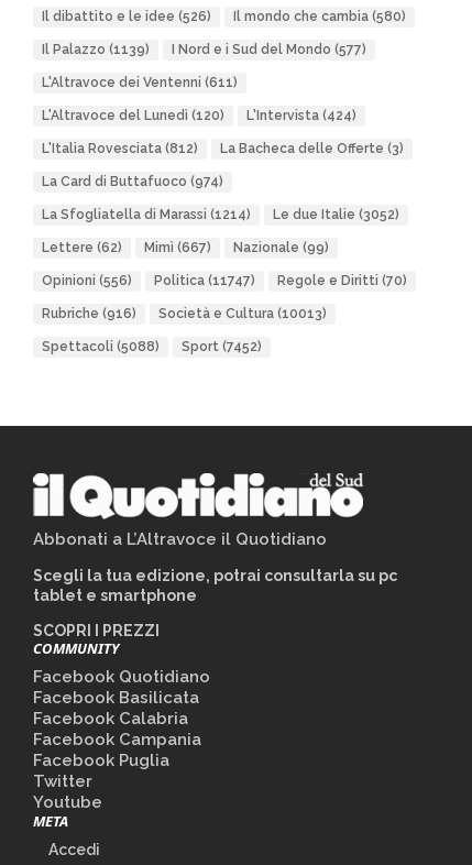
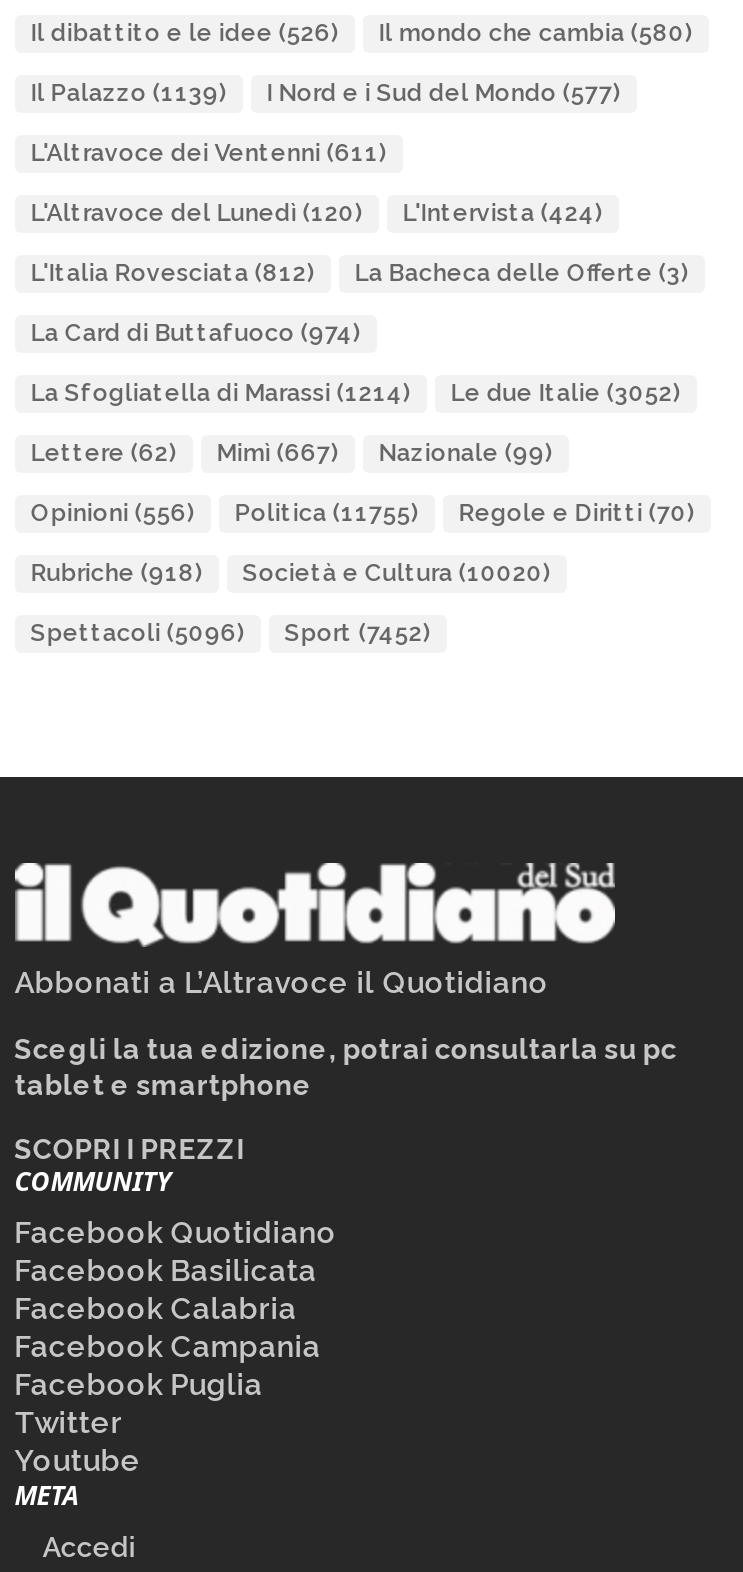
[42,273,407,289] Opinioni (556) Politica (11747) Regole e Diritti (70) -> [31,500,695,528] Opinioni (556) Politica (11755) Regole e Diritti (70)
[42,306,136,322] Rubriche (916) -> [31,560,203,588] Rubriche (918)
[158,306,327,322] Società e Cultura (10013) -> [243,560,551,588] Società e Cultura (10020)
[42,339,262,355] Spettacoli (5088) Sport (7452) -> [31,620,431,648] Spettacoli (5096) Sport (7452)

